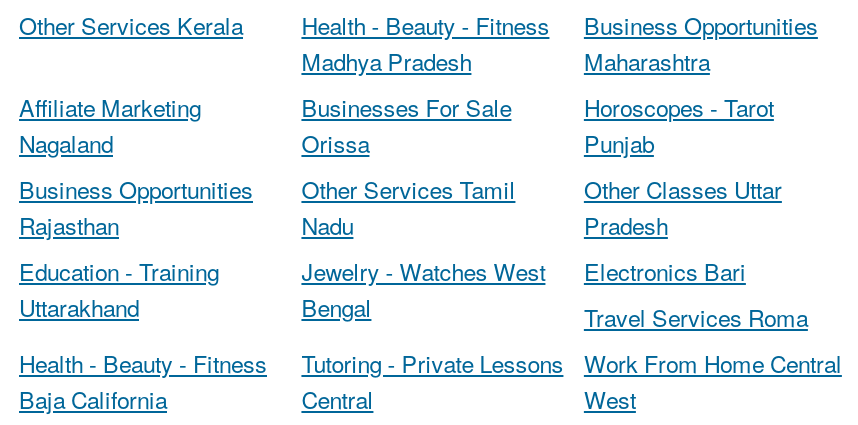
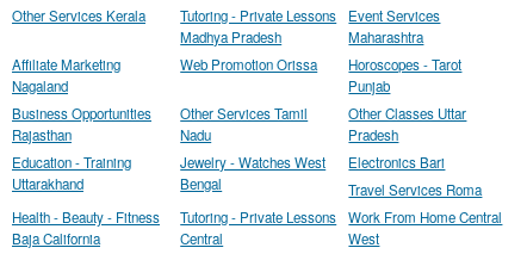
[301,9,549,41] Health - Beauty - Fitness -> [180,6,336,25] Tutoring - Private Lessons
[584,9,818,41] Business Opportunities -> [349,6,440,25] Event Services
[301,91,511,159] Businesses For Sale | Orissa -> [180,55,317,74] Web Promotion Orissa

